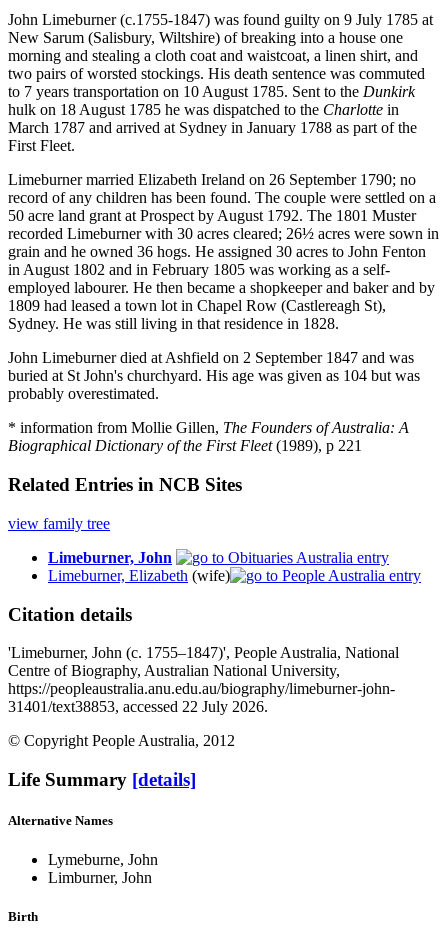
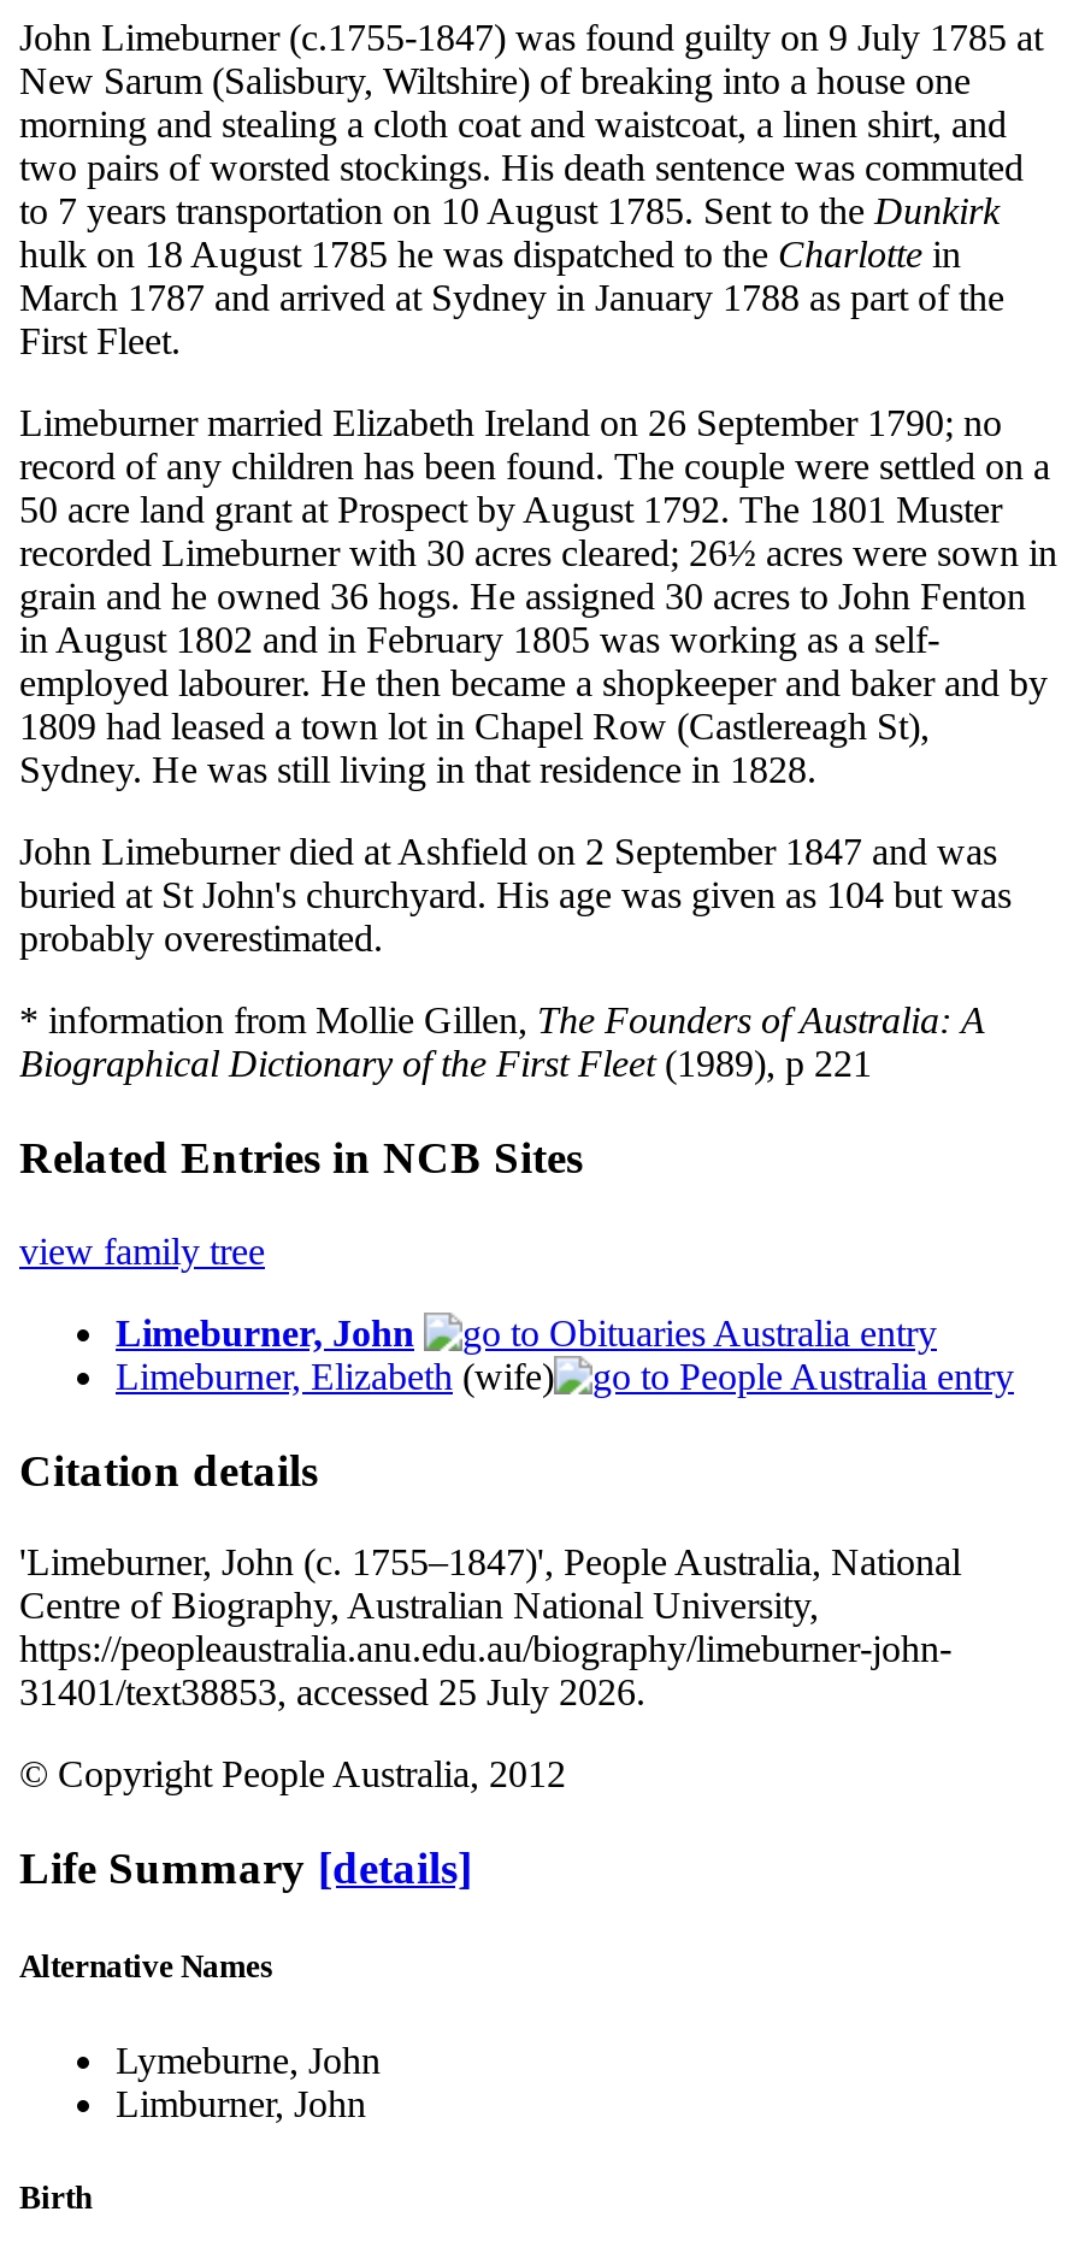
[8,698,268,715] 31401/text38853, accessed 22 July 2026. -> [19,1672,645,1713] 31401/text38853, accessed 25 July 2026.

